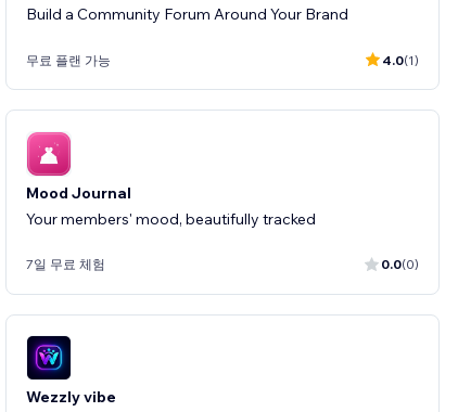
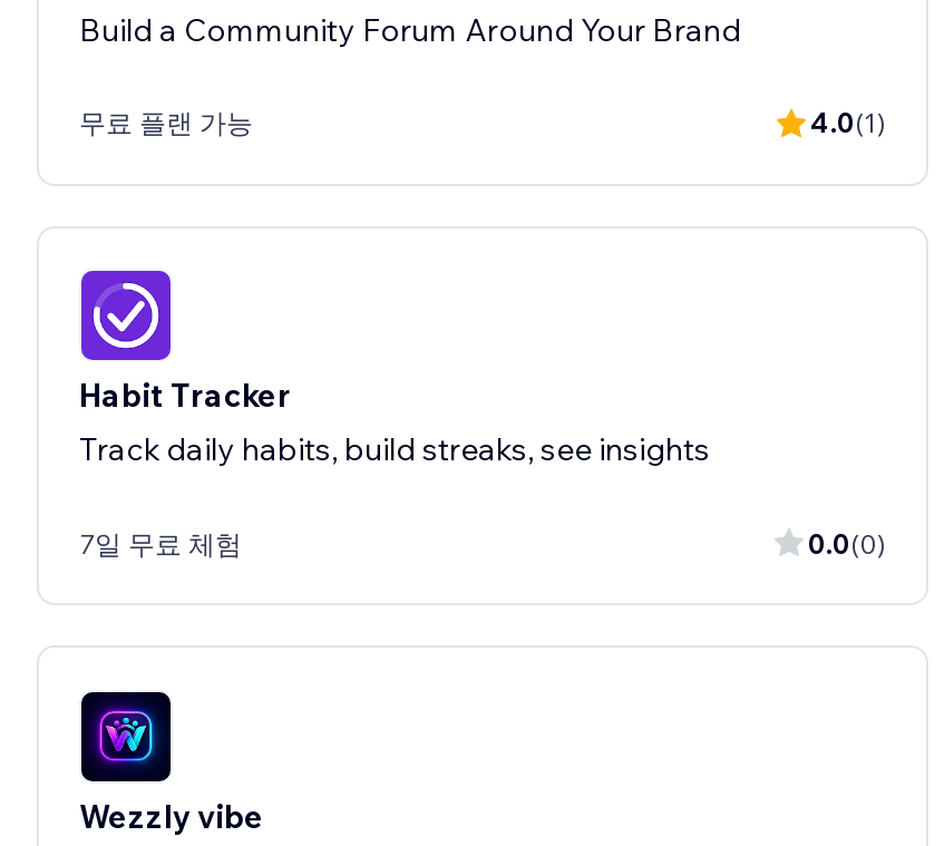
[26,132,316,228] [image] | Mood Journal | Your members' mood, beautifully tracked -> [79,270,710,469] [image] | Habit Tracker | Track daily habits, build streaks, see insights

